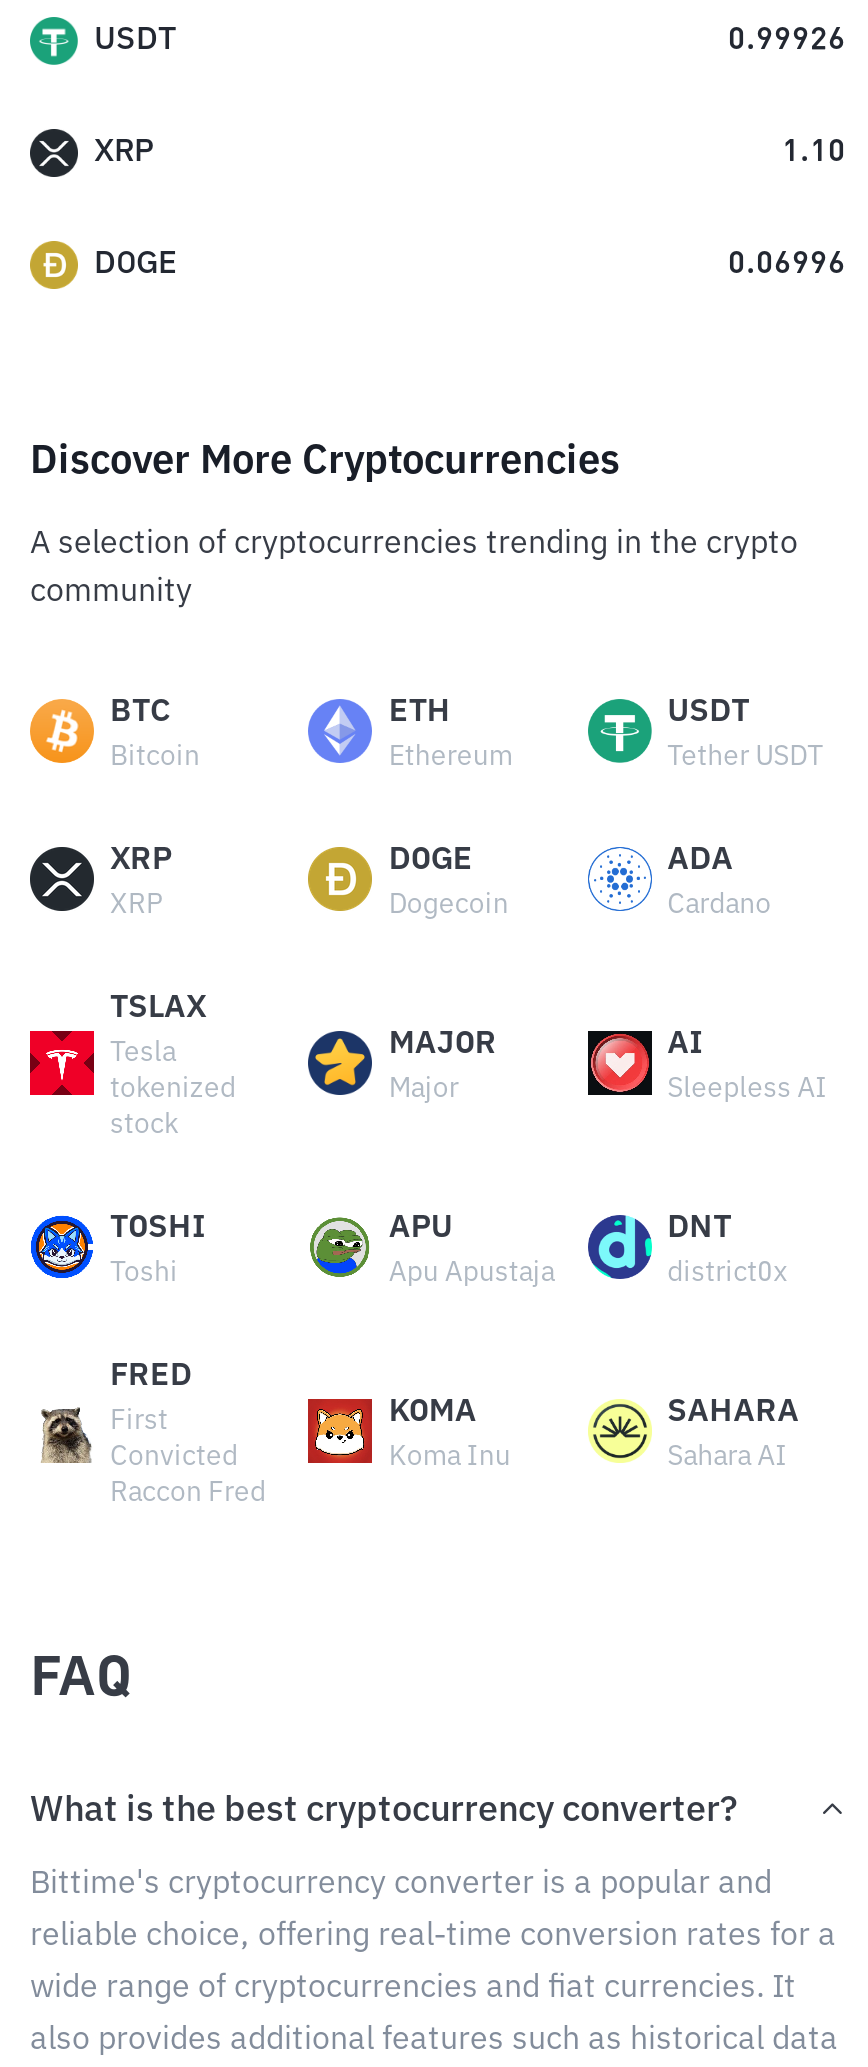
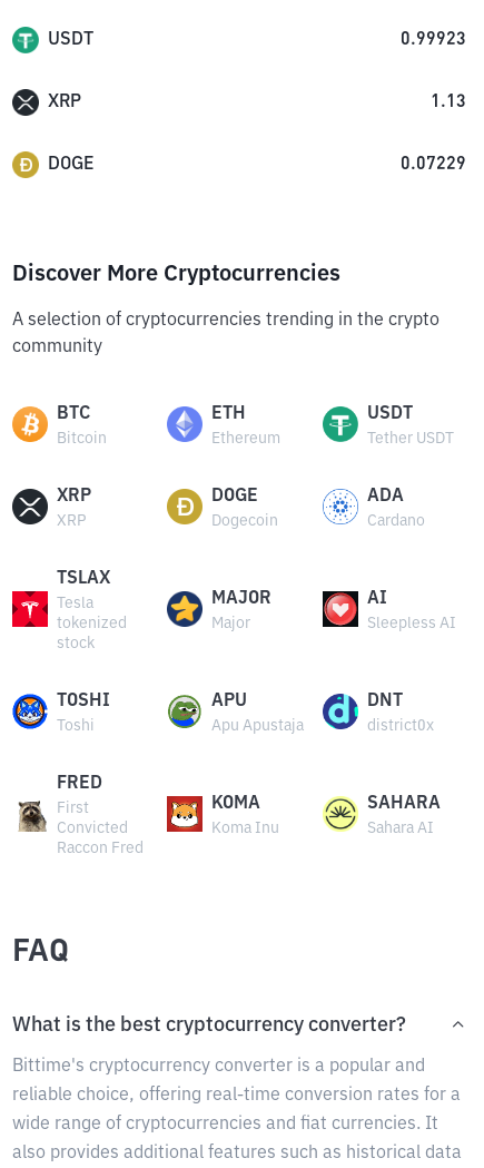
[728,25,846,57] 0.99926 -> [401,31,466,49] 0.99923
[782,137,846,169] 1.10 -> [431,94,466,111] 1.13
[728,249,846,281] 0.06996 -> [401,156,466,174] 0.07229

